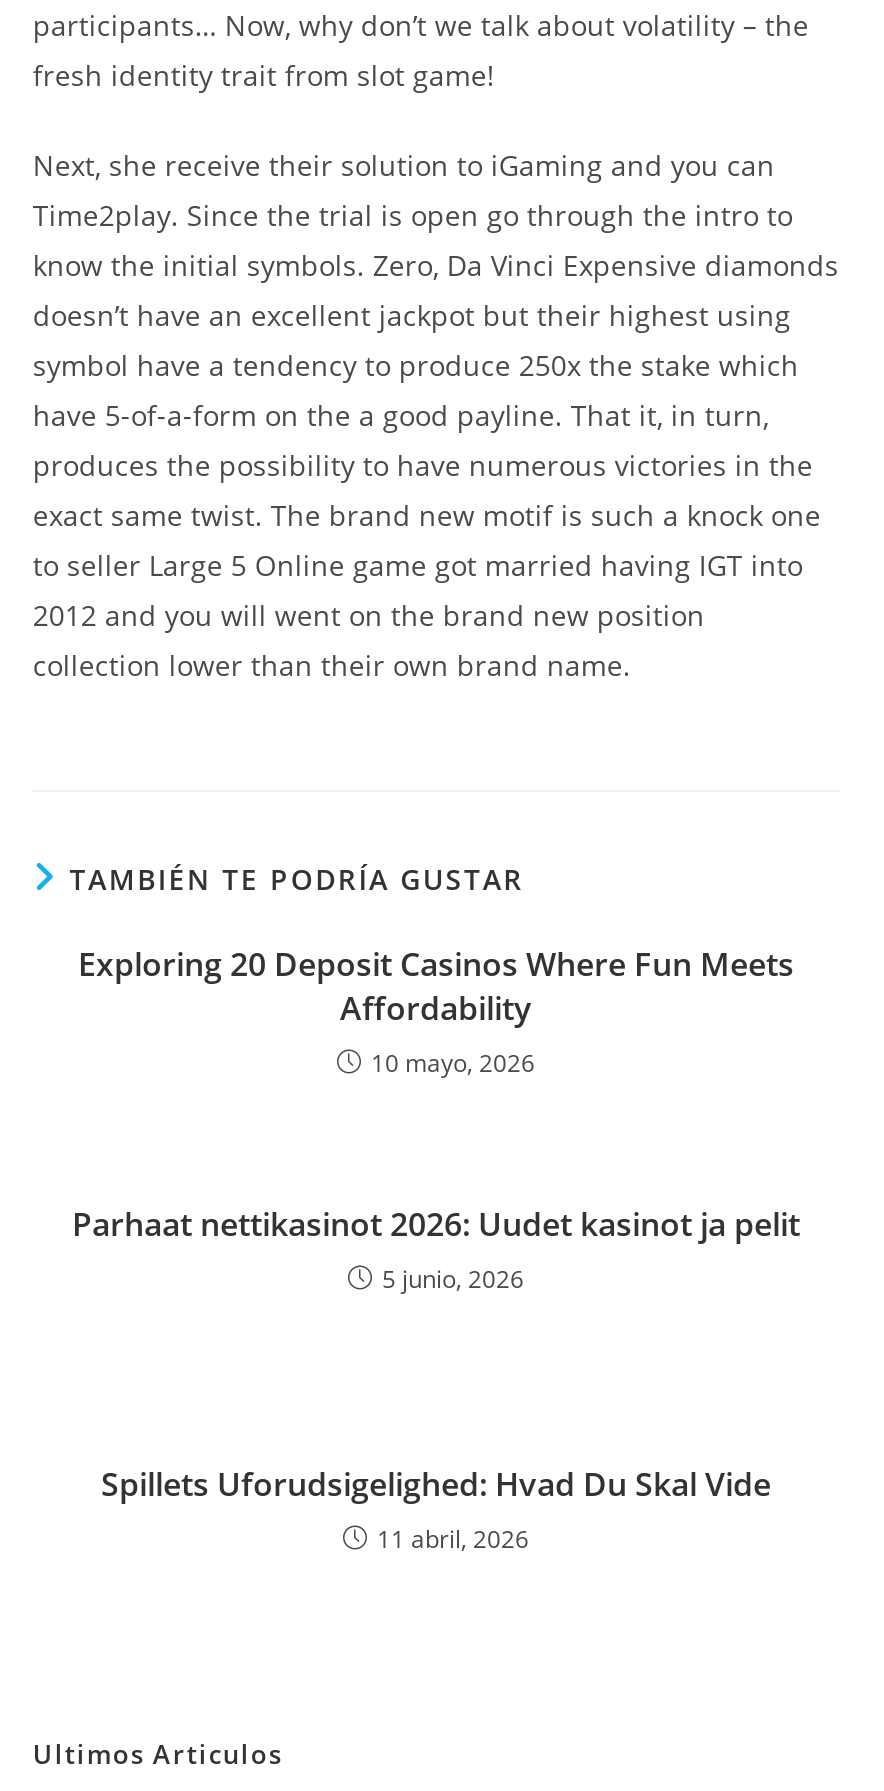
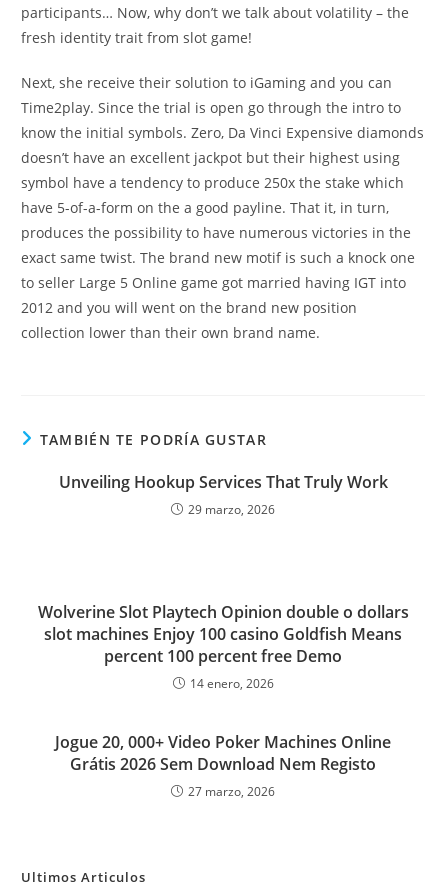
[78,942,794,1080] Exploring 20 Deposit Casinos Where Fun Meets | Affordability | 10 mayo, 2026 -> [58,471,387,518] Unveiling Hookup Services That Truly Work | 29 marzo, 2026
[72,1202,800,1296] Parhaat nettikasinot 2026: Uudet kasinot ja pelit | 5 junio, 2026 -> [37,601,408,692] Wolverine Slot Playtech Opinion double o dollars | slot machines Enjoy 100 casino Goldfish Means | percent 100 percent free Demo | 14 enero, 2026
[101,1462,771,1556] Spillets Uforudsigelighed: Hvad Du Skal Vide | 11 abril, 2026 -> [55,731,391,800] Jogue 20, 000+ Video Poker Machines Online | Grátis 2026 Sem Download Nem Registo | 27 marzo, 2026

